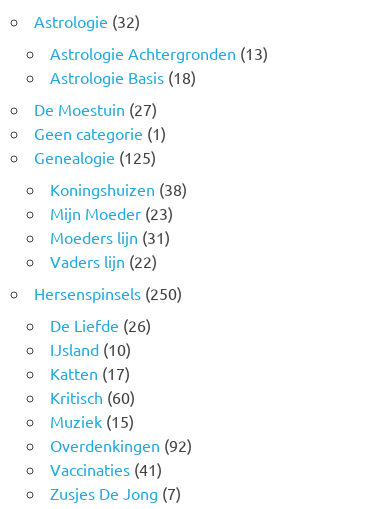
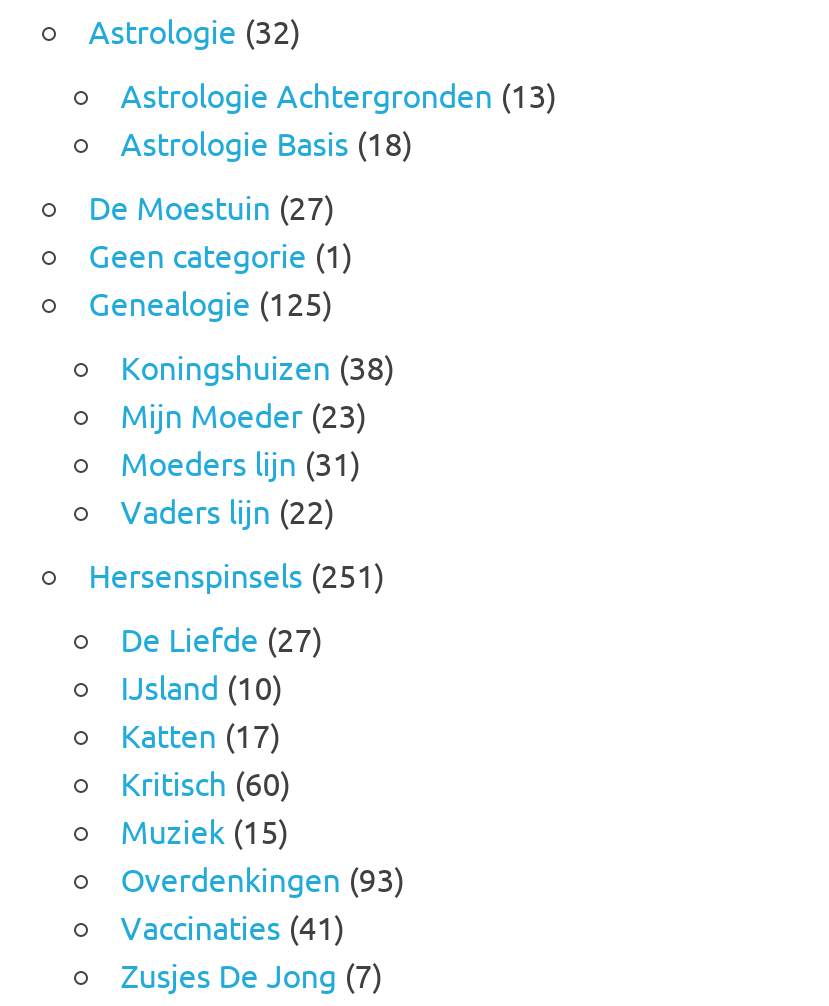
[34,283,182,303] Hersenspinsels (250) -> [89,554,385,594] Hersenspinsels (251)
[50,315,151,335] De Liefde (26) -> [121,618,323,658] De Liefde (27)
[50,435,192,455] Overdenkingen (92) -> [121,858,405,898] Overdenkingen (93)

